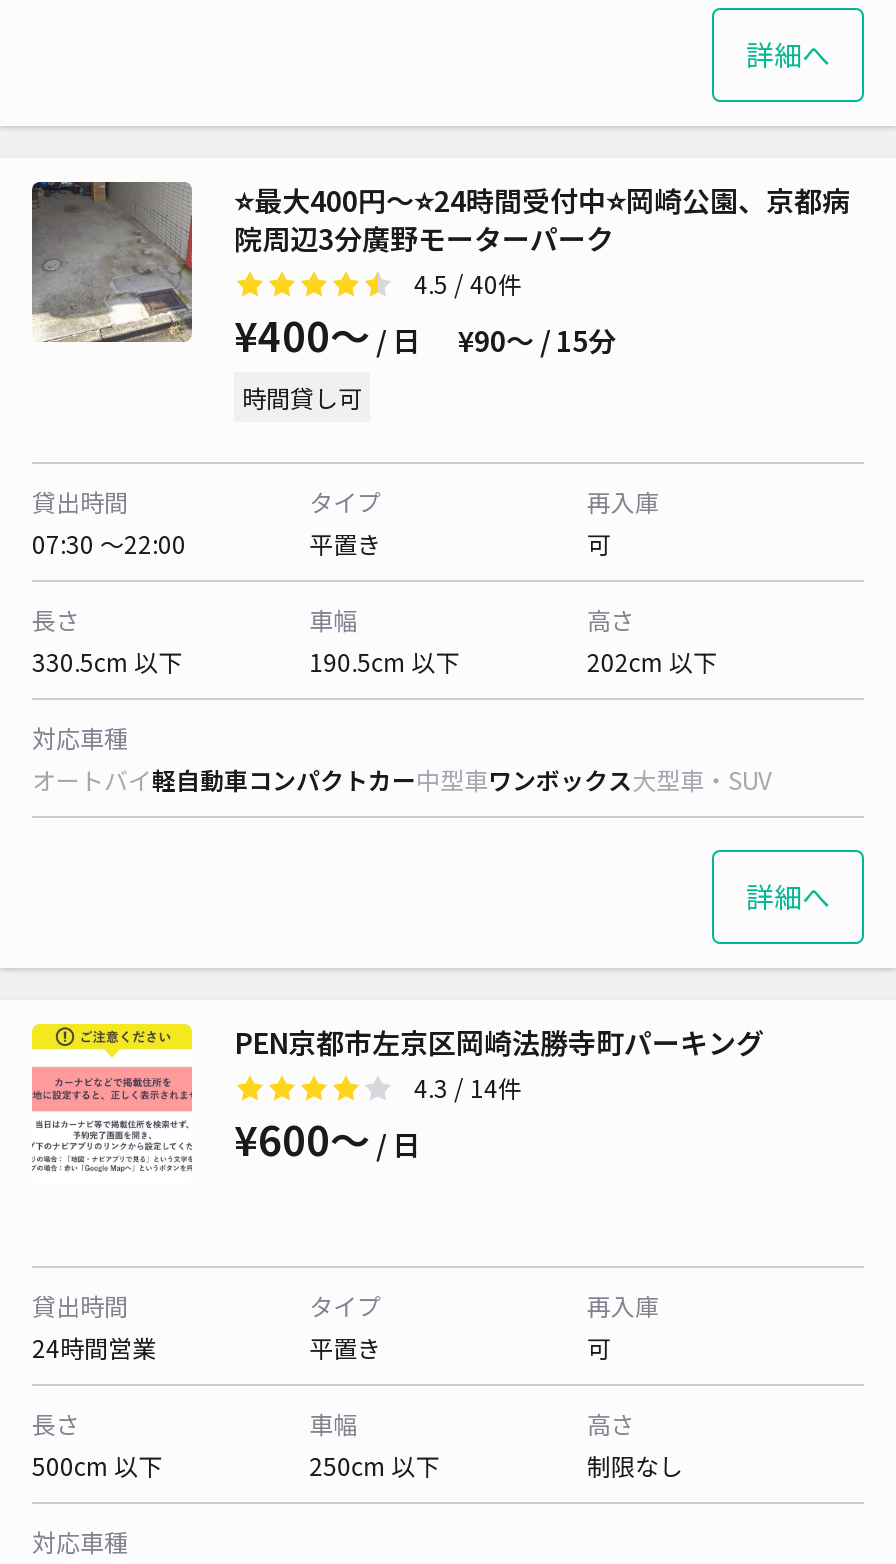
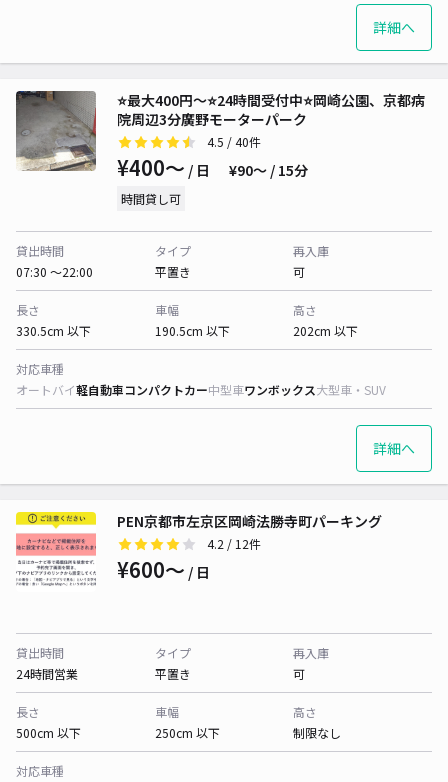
[414,1070,522,1104] 4.3 / 14件 -> [207,535,261,552] 4.2 / 12件

